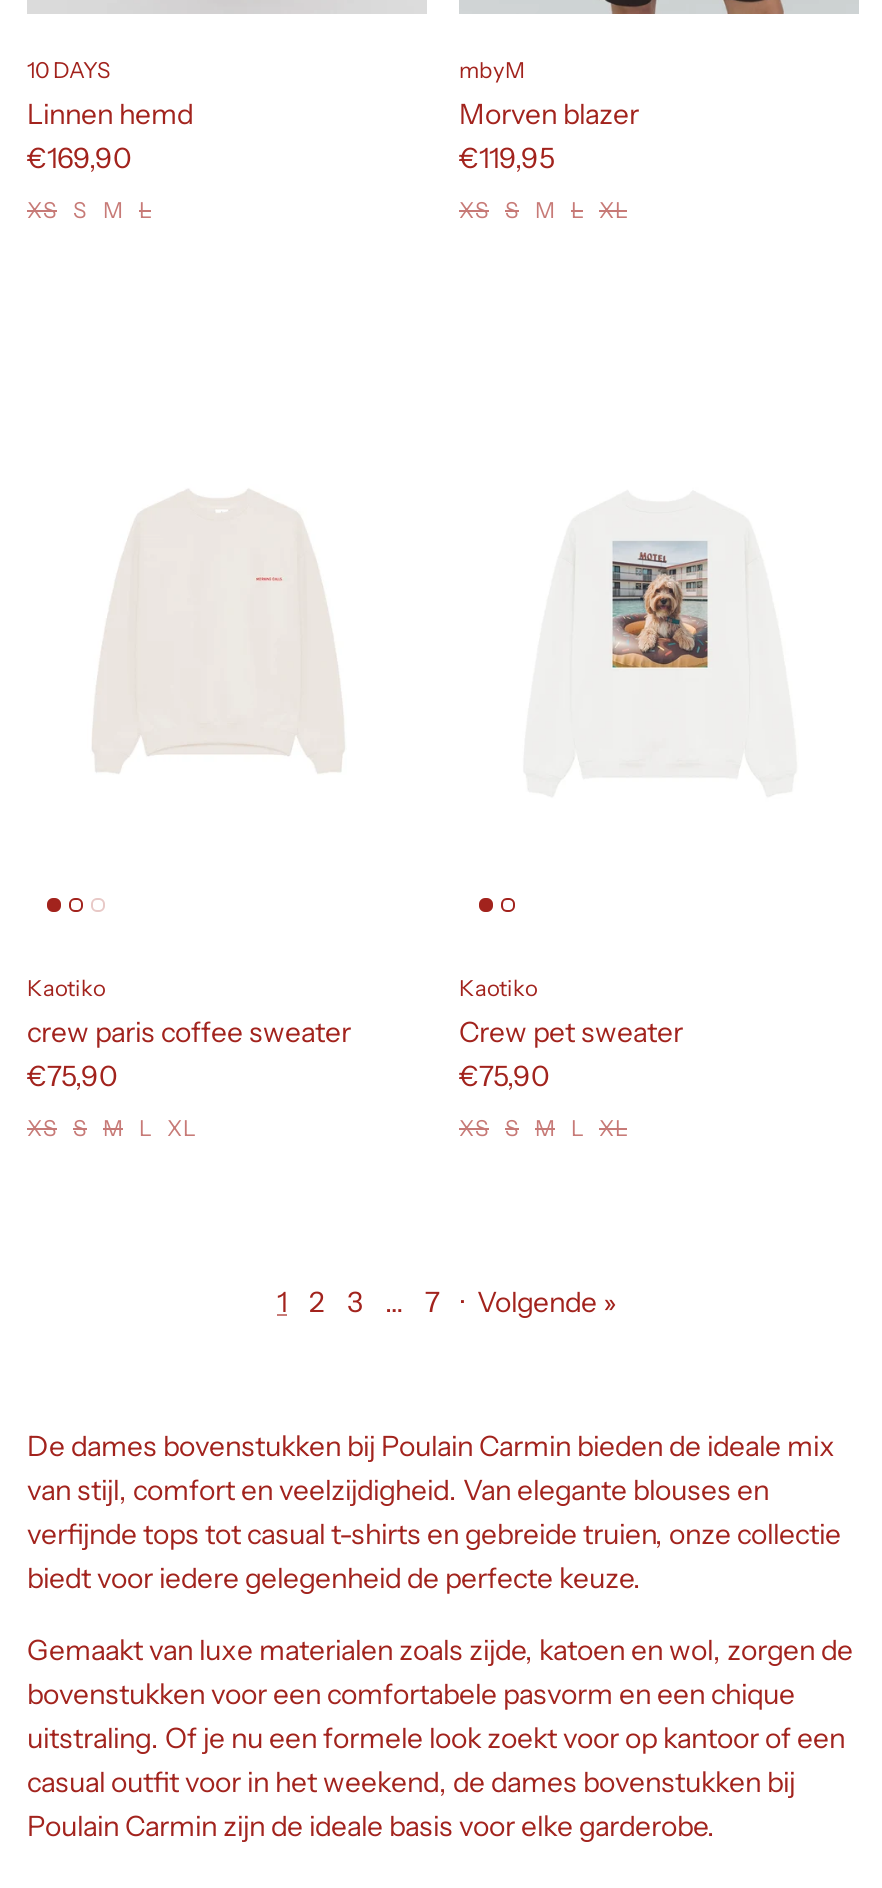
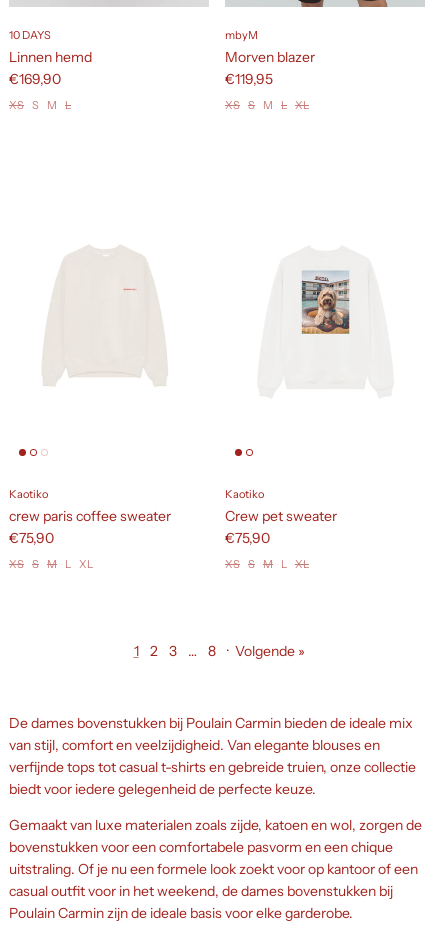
[425,1284,439,1320] 7 -> [207,642,215,660] 8

